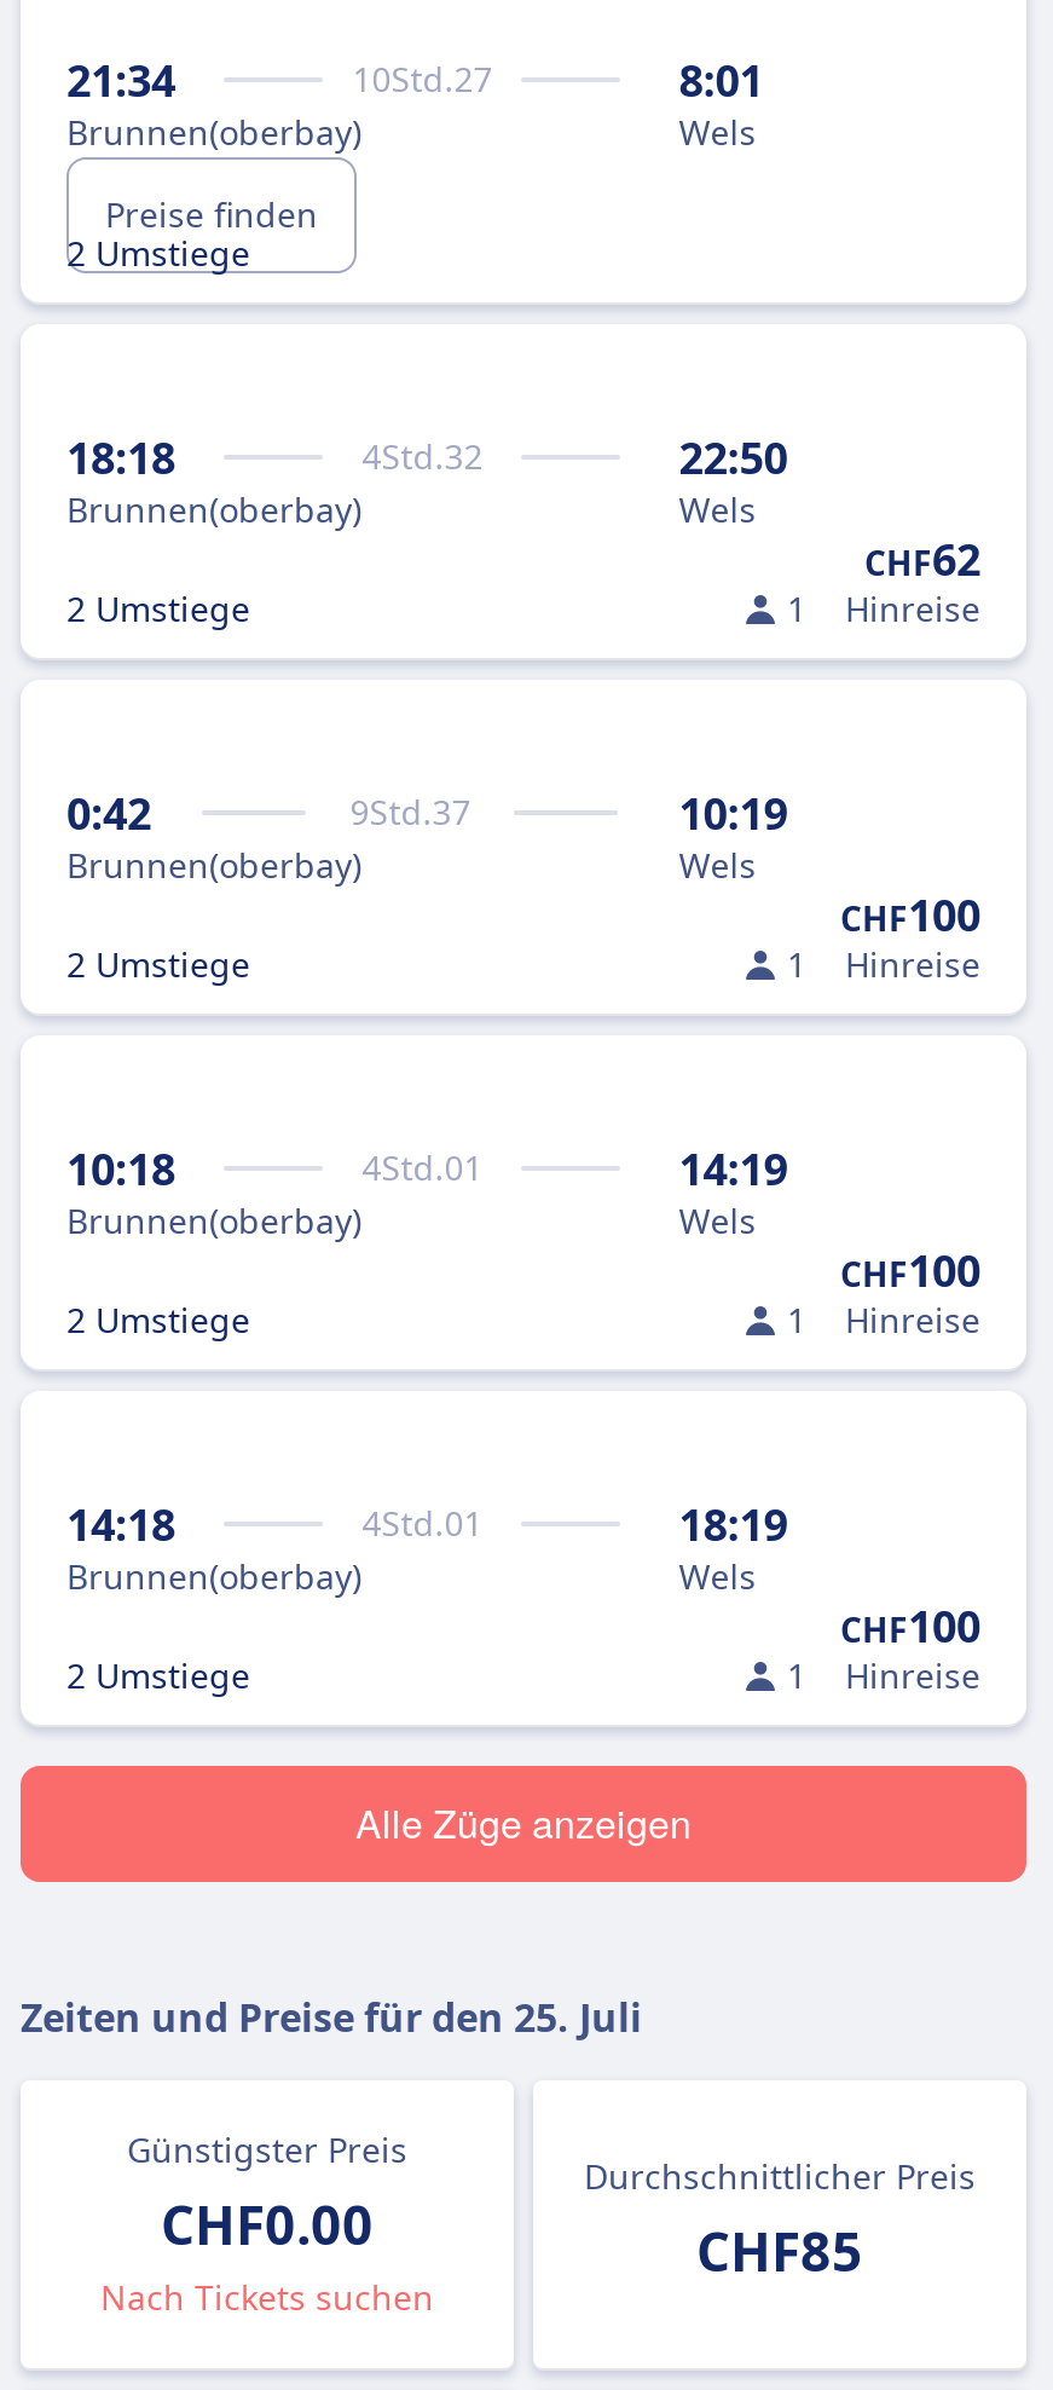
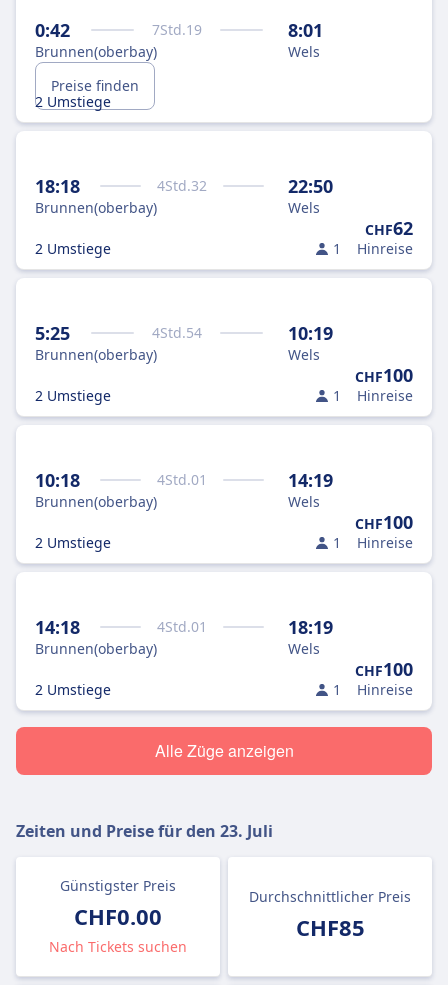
[66,51,175,109] 21:34 -> [35,18,70,42] 0:42
[352,56,493,102] 10Std.27 -> [152,20,202,39] 7Std.19
[66,784,151,842] 0:42 -> [35,321,70,345] 5:25
[350,789,471,835] 9Std.37 -> [152,323,202,342] 4Std.54
[21,1991,642,2044] Zeiten und Preise für den 25. Juli -> [16,820,273,842] Zeiten und Preise für den 23. Juli

